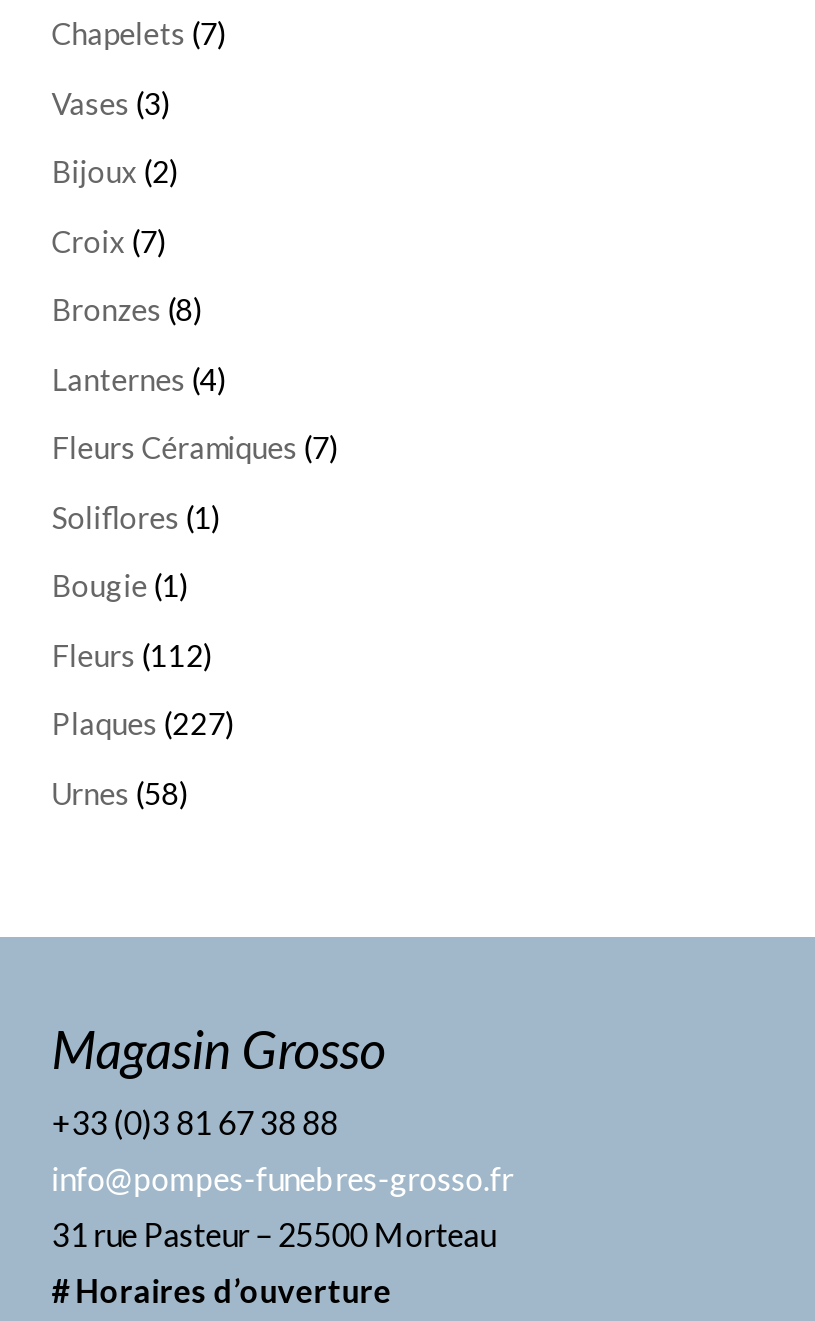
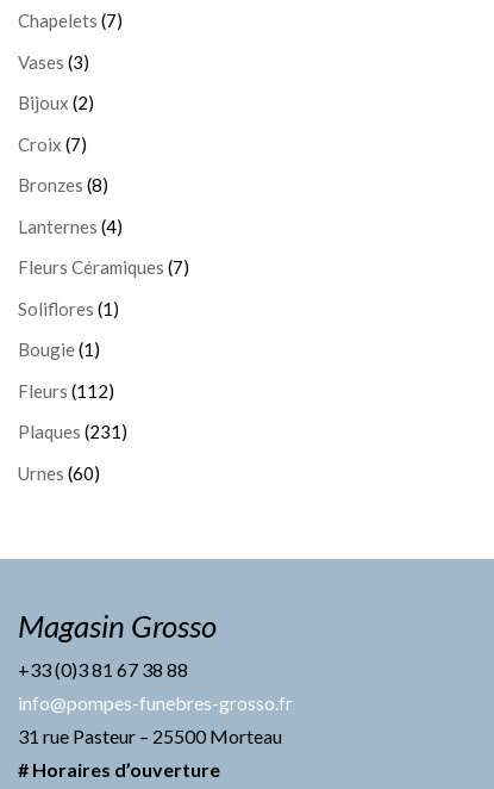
[52,706,236,742] Plaques (227) -> [18,421,127,443] Plaques (231)
[52,775,190,811] Urnes (58) -> [18,462,100,484] Urnes (60)

